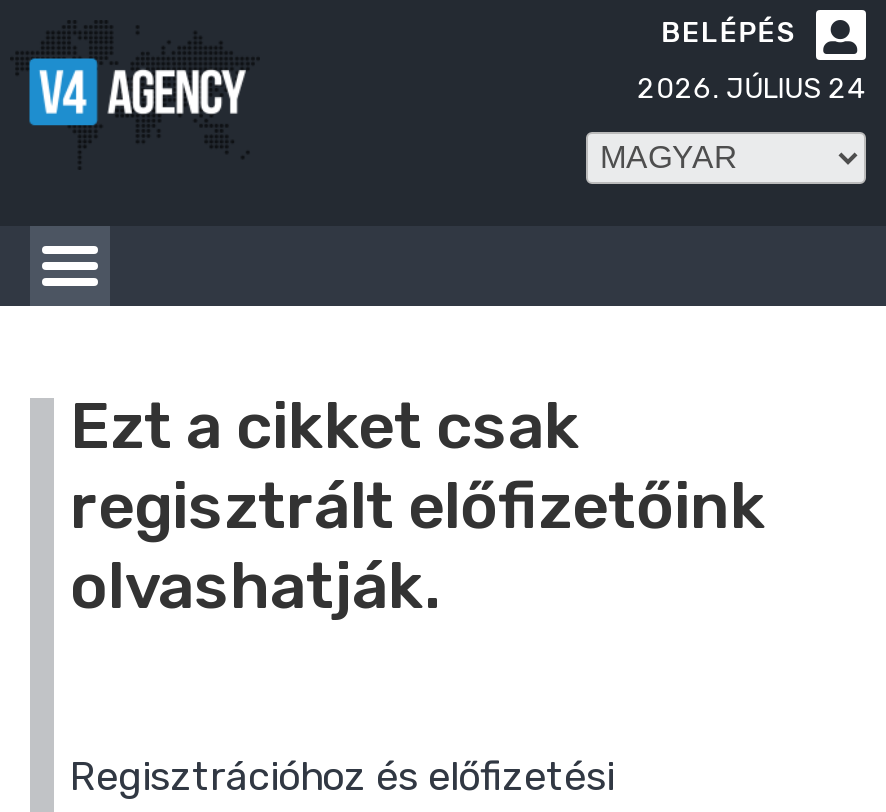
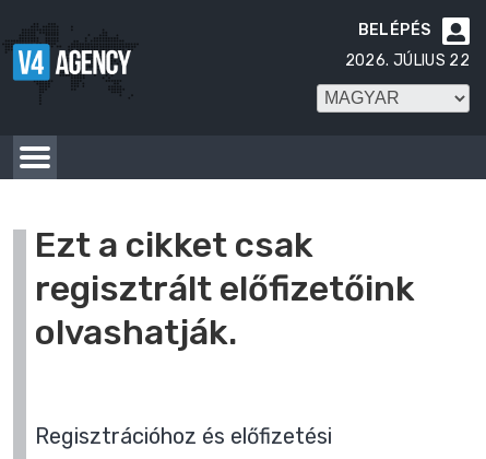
[638,71,866,105] 2026. JÚLIUS 24 -> [345,51,470,69] 2026. JÚLIUS 22

